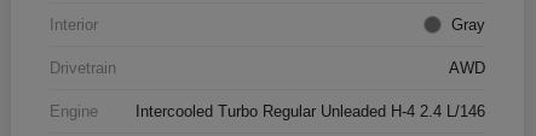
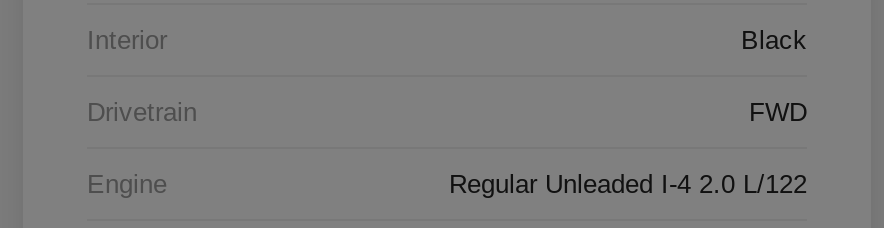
[451,15,485,33] Gray -> [741,26,807,56] Black
[449,59,485,77] AWD -> [749,98,807,128] FWD
[136,102,485,120] Intercooled Turbo Regular Unleaded H-4 2.4 L/146 -> [449,170,807,200] Regular Unleaded I-4 2.0 L/122

